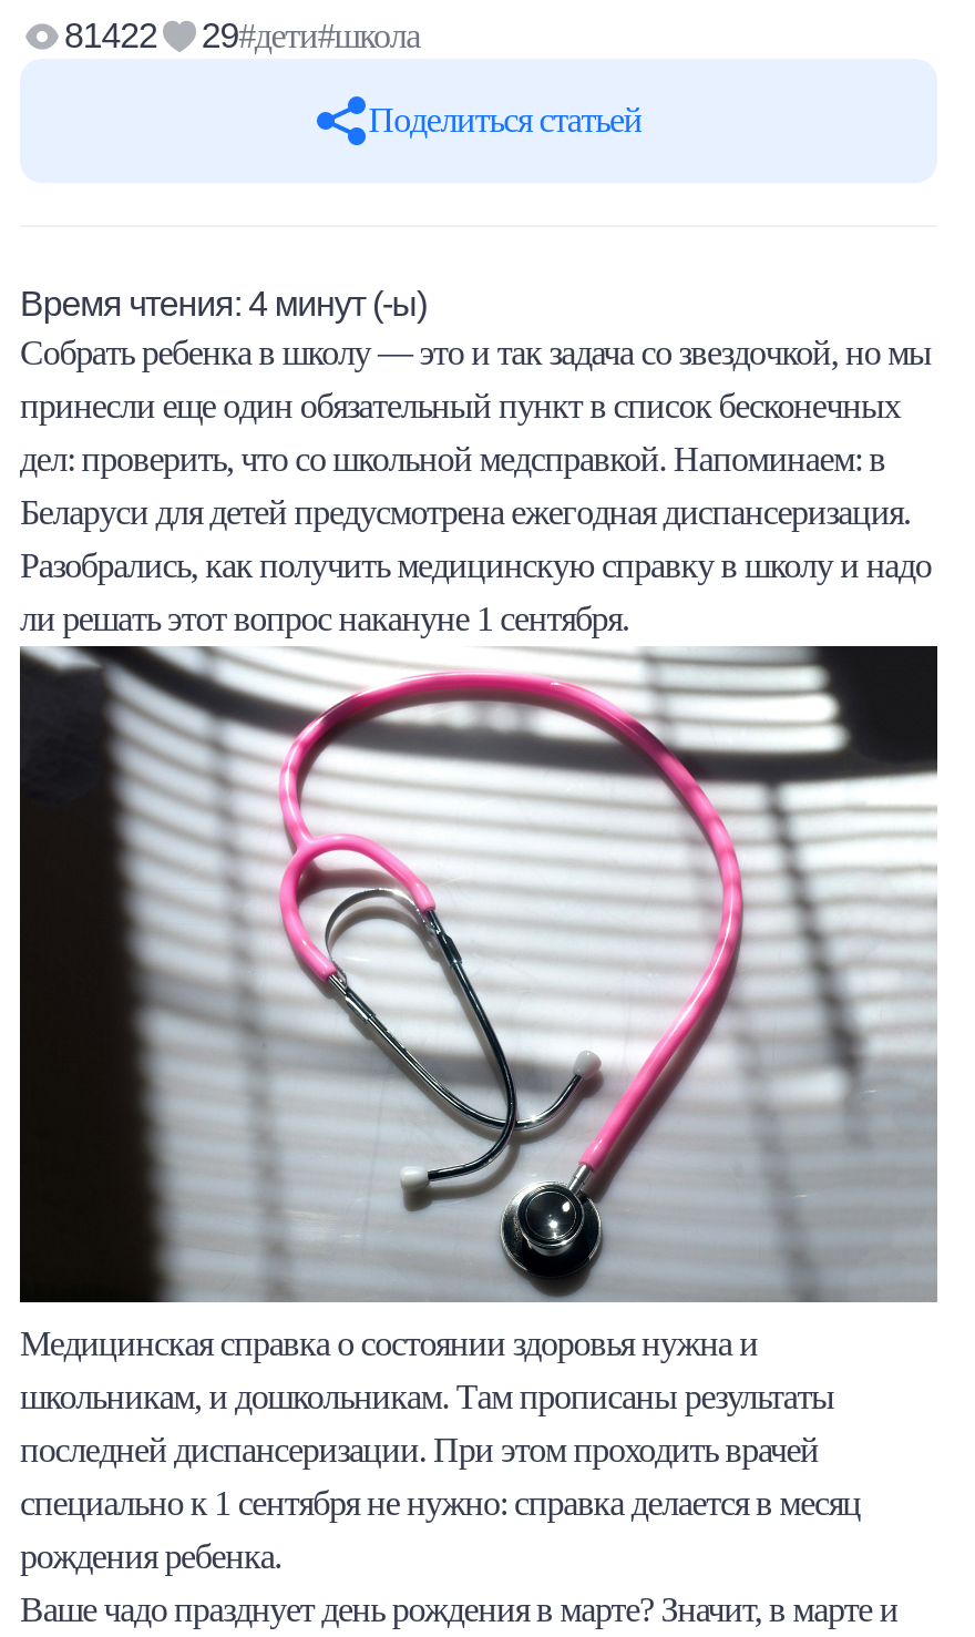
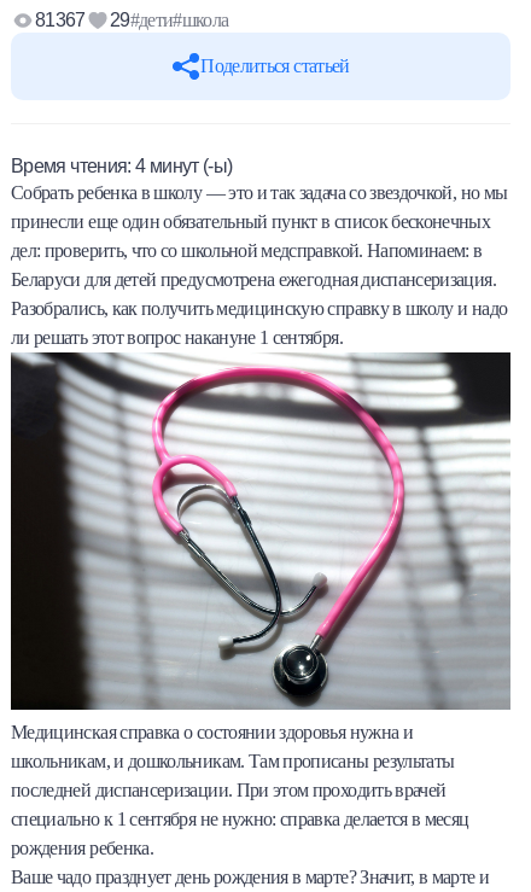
[64,17,420,55] 81422 29#дети#школа -> [35,10,229,30] 81367 29#дети#школа

